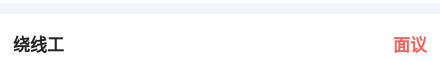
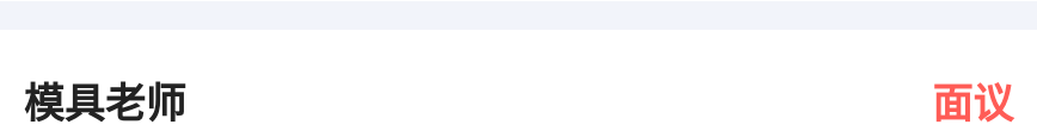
[13,36,64,55] 绕线工 -> [24,81,186,126] 模具老师

